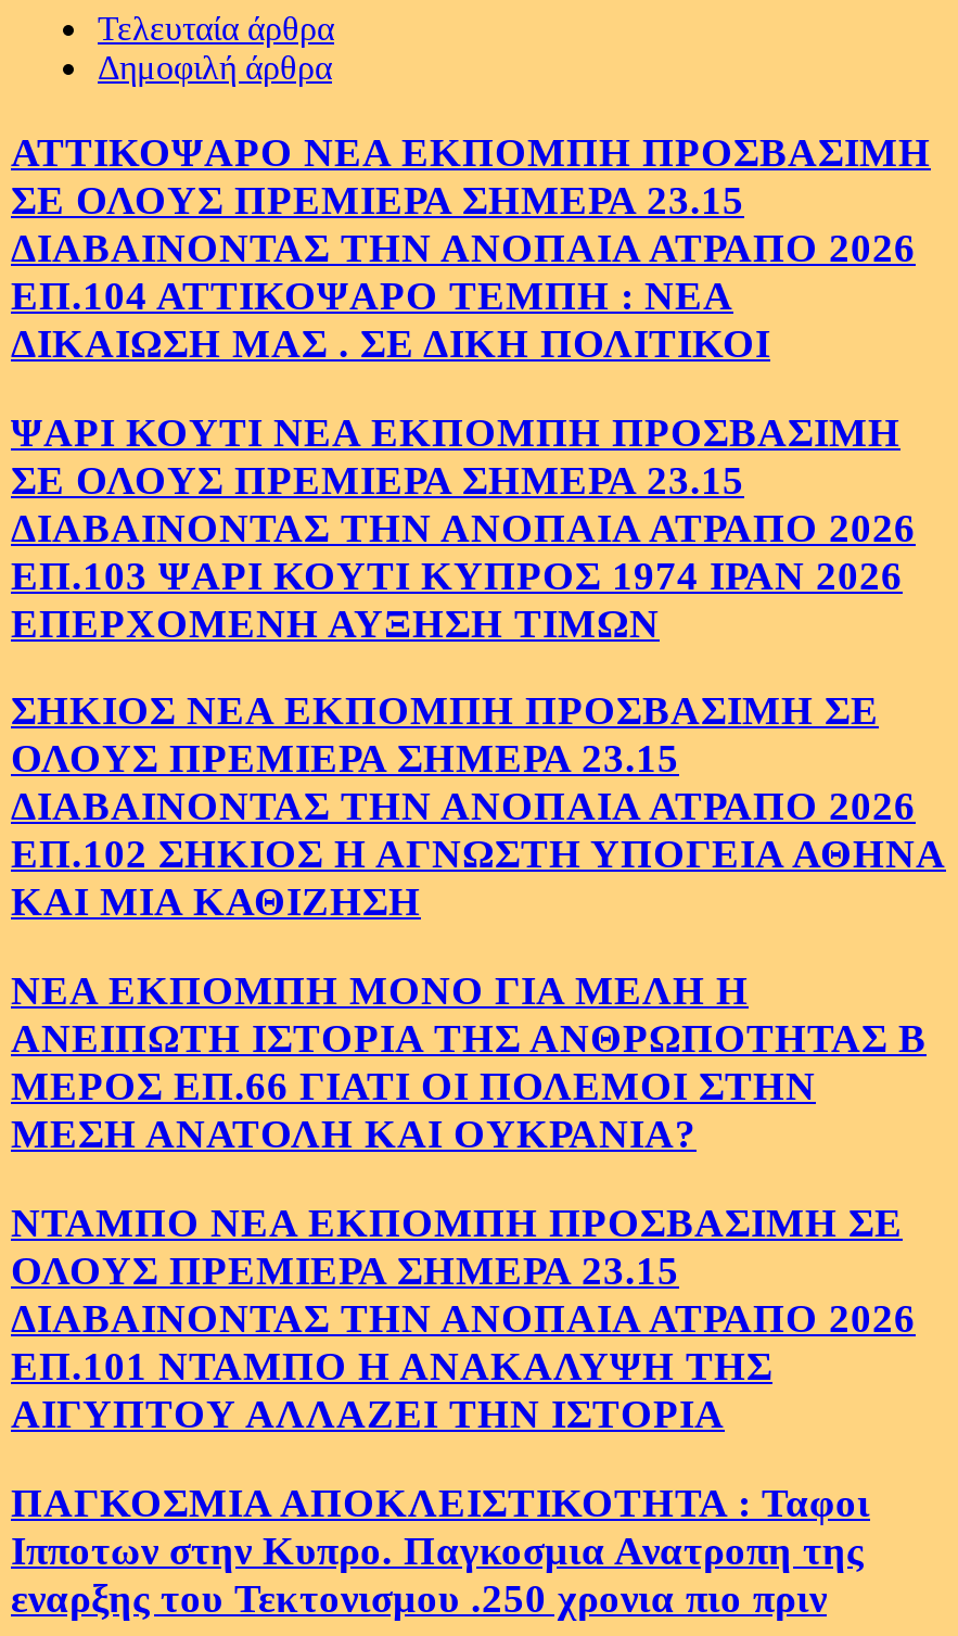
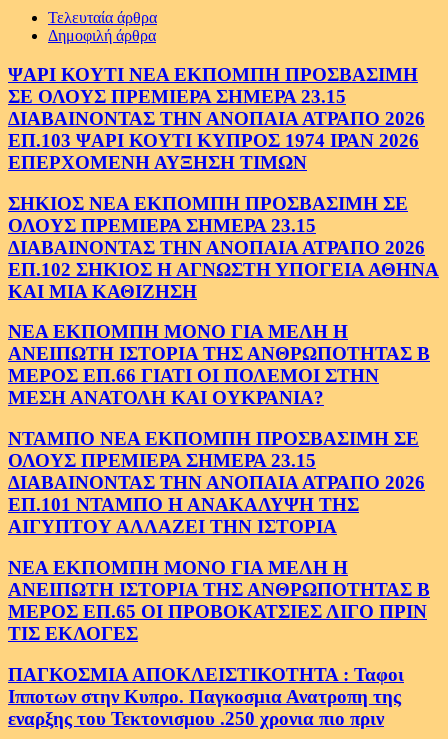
[11,129,931,366] ΑΤΤΙΚΟΨΑΡΟ ΝΕΑ ΕΚΠΟΜΠΗ ΠΡΟΣΒΑΣΙΜΗ | ΣΕ ΟΛΟΥΣ ΠΡΕΜΙΕΡΑ ΣΗΜΕΡΑ 23.15 | ΔΙΑΒΑΙΝΟΝΤΑΣ ΤΗΝ ΑΝΟΠΑΙΑ ΑΤΡΑΠΟ 2026 | ΕΠ.104 ΑΤΤΙΚΟΨΑΡΟ ΤΕΜΠΗ : ΝΕΑ | ΔΙΚΑΙΩΣΗ ΜΑΣ . ΣΕ ΔΙΚΗ ΠΟΛΙΤΙΚΟΙ -> none
moved [11,408,946,1436] -> [8,64,439,537]: ΨΑΡΙ ΚΟΥΤΙ ΝΕΑ ΕΚΠΟΜΠΗ ΠΡΟΣΒΑΣΙΜΗ | ΣΕ ΟΛΟΥΣ ΠΡΕΜΙΕΡΑ ΣΗΜΕΡΑ 23.15 | ΔΙΑΒΑΙΝΟΝΤΑΣ ΤΗΝ ΑΝΟΠΑΙΑ ΑΤΡΑΠΟ 2026 | ... | ΕΠ.101 ΝΤΑΜΠΟ Η ΑΝΑΚΑΛΥΨΗ ΤΗΣ | ΑΙΓΥΠΤΟΥ ΑΛΛΑΖΕΙ ΤΗΝ ΙΣΤΟΡΙΑ
none -> [8,557,430,644] ΝΕΑ ΕΚΠΟΜΠΗ ΜΟΝΟ ΓΙΑ ΜΕΛΗ Η | ΑΝΕΙΠΩΤΗ ΙΣΤΟΡΙΑ ΤΗΣ ΑΝΘΡΩΠΟΤΗΤΑΣ Β | ΜΕΡΟΣ ΕΠ.65 ΟΙ ΠΡΟΒΟΚΑΤΣΙΕΣ ΛΙΓΟ ΠΡΙΝ | ΤΙΣ ΕΚΛΟΓΕΣ

